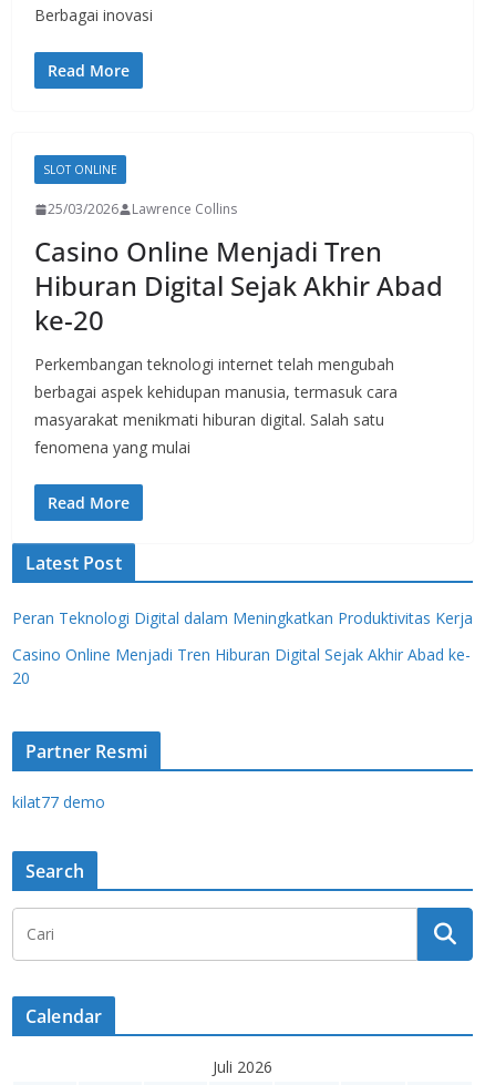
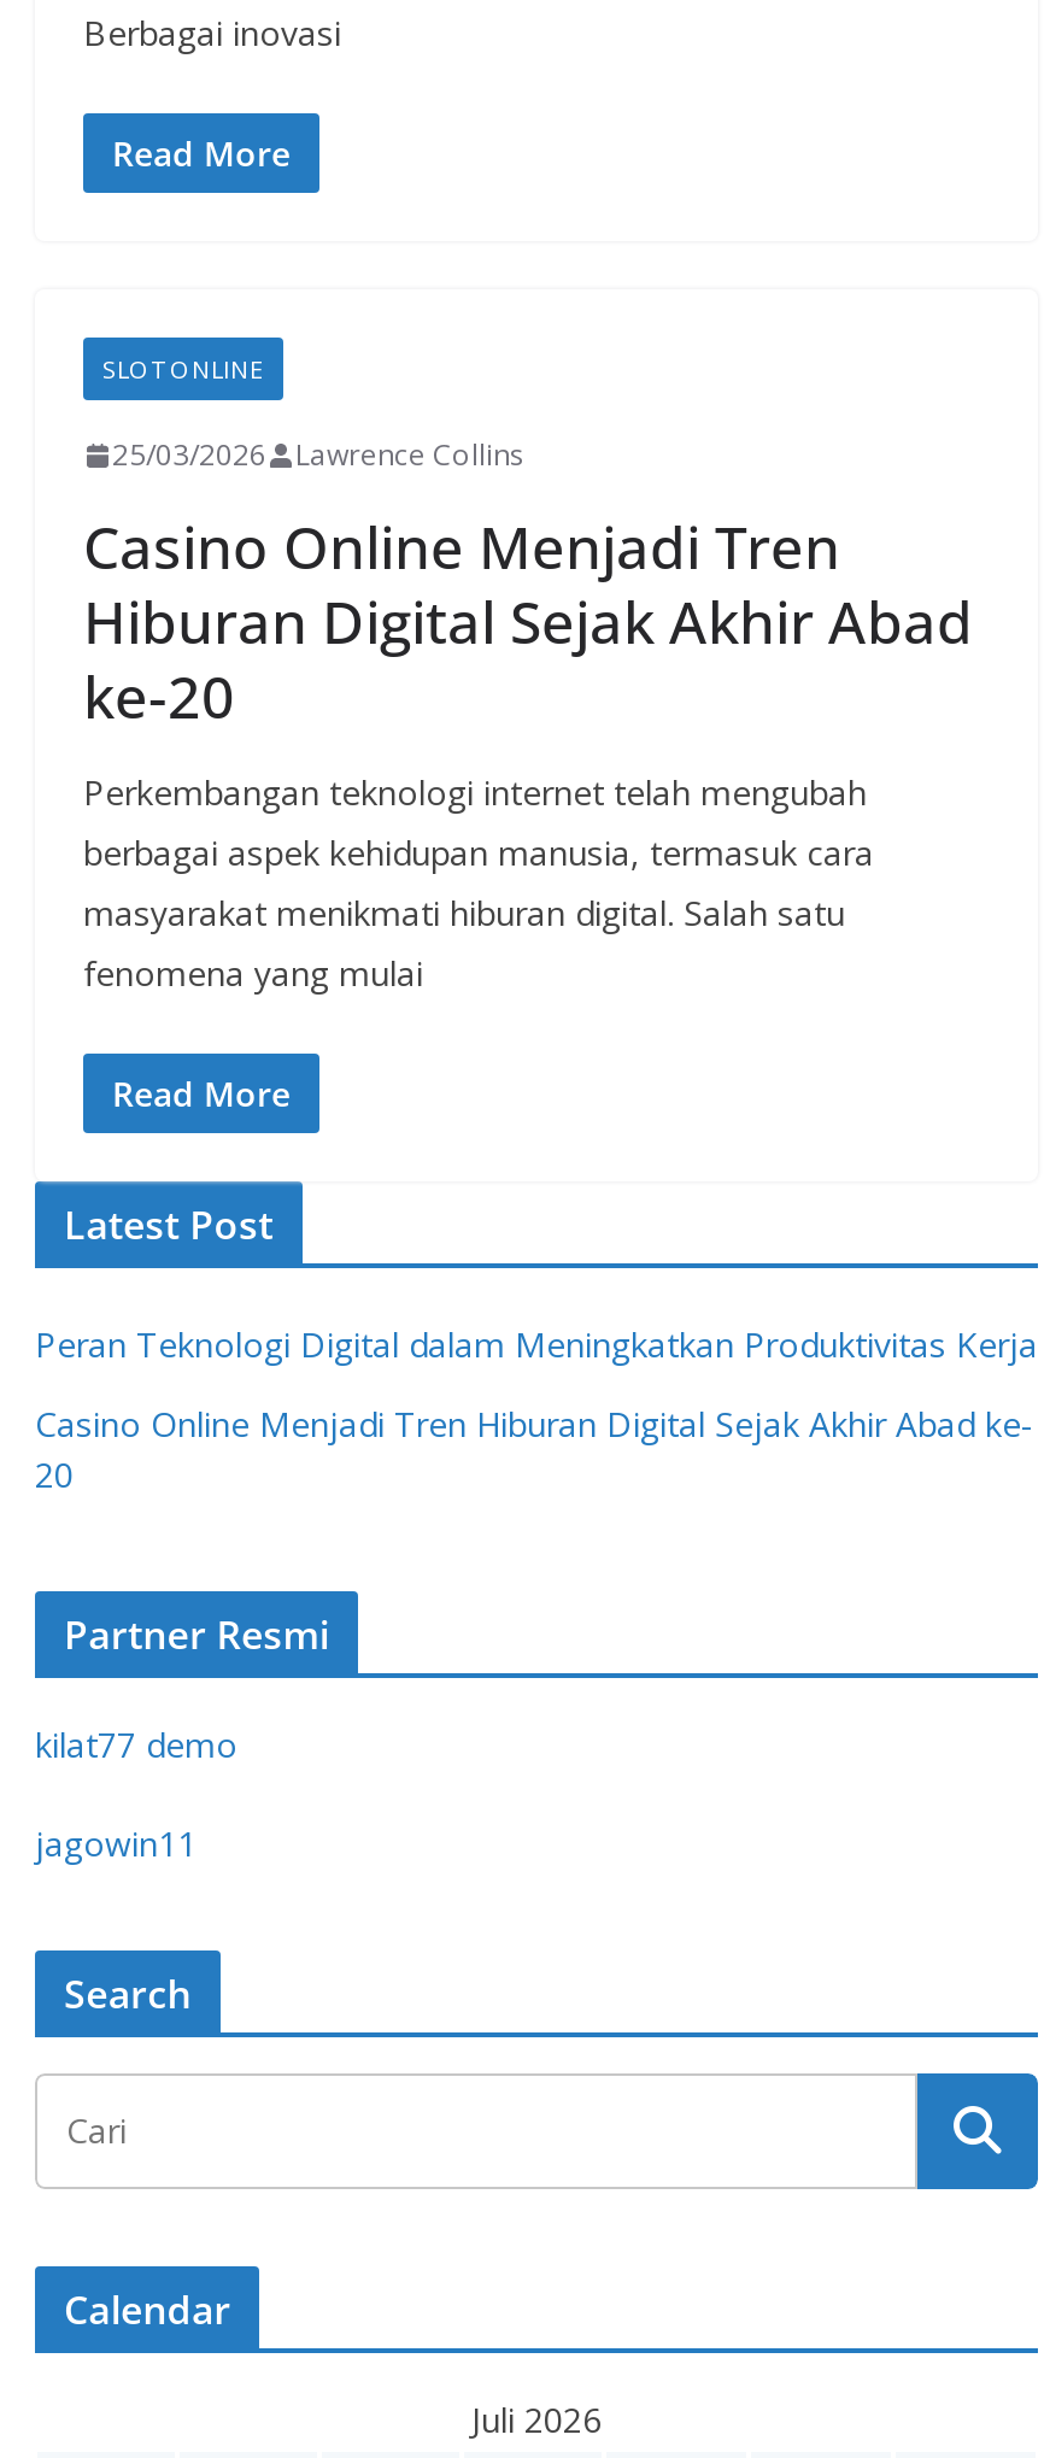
none -> [35,1820,196,1866] jagowin11

